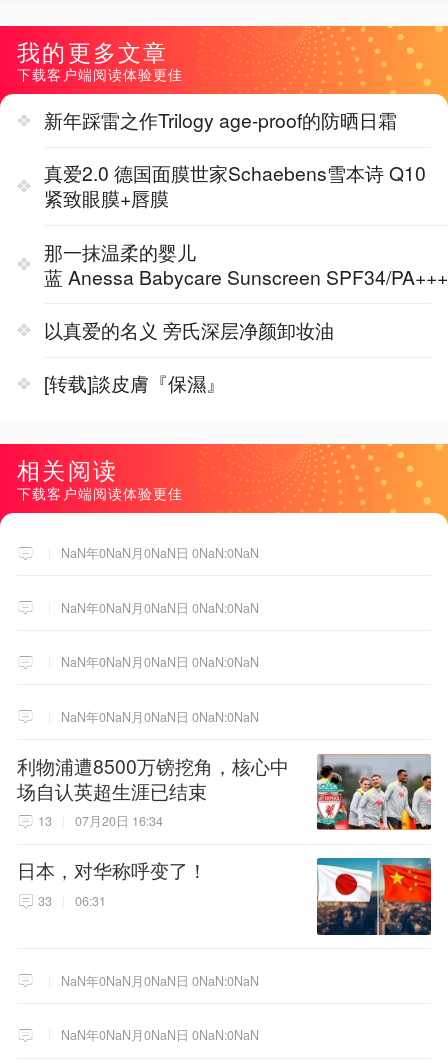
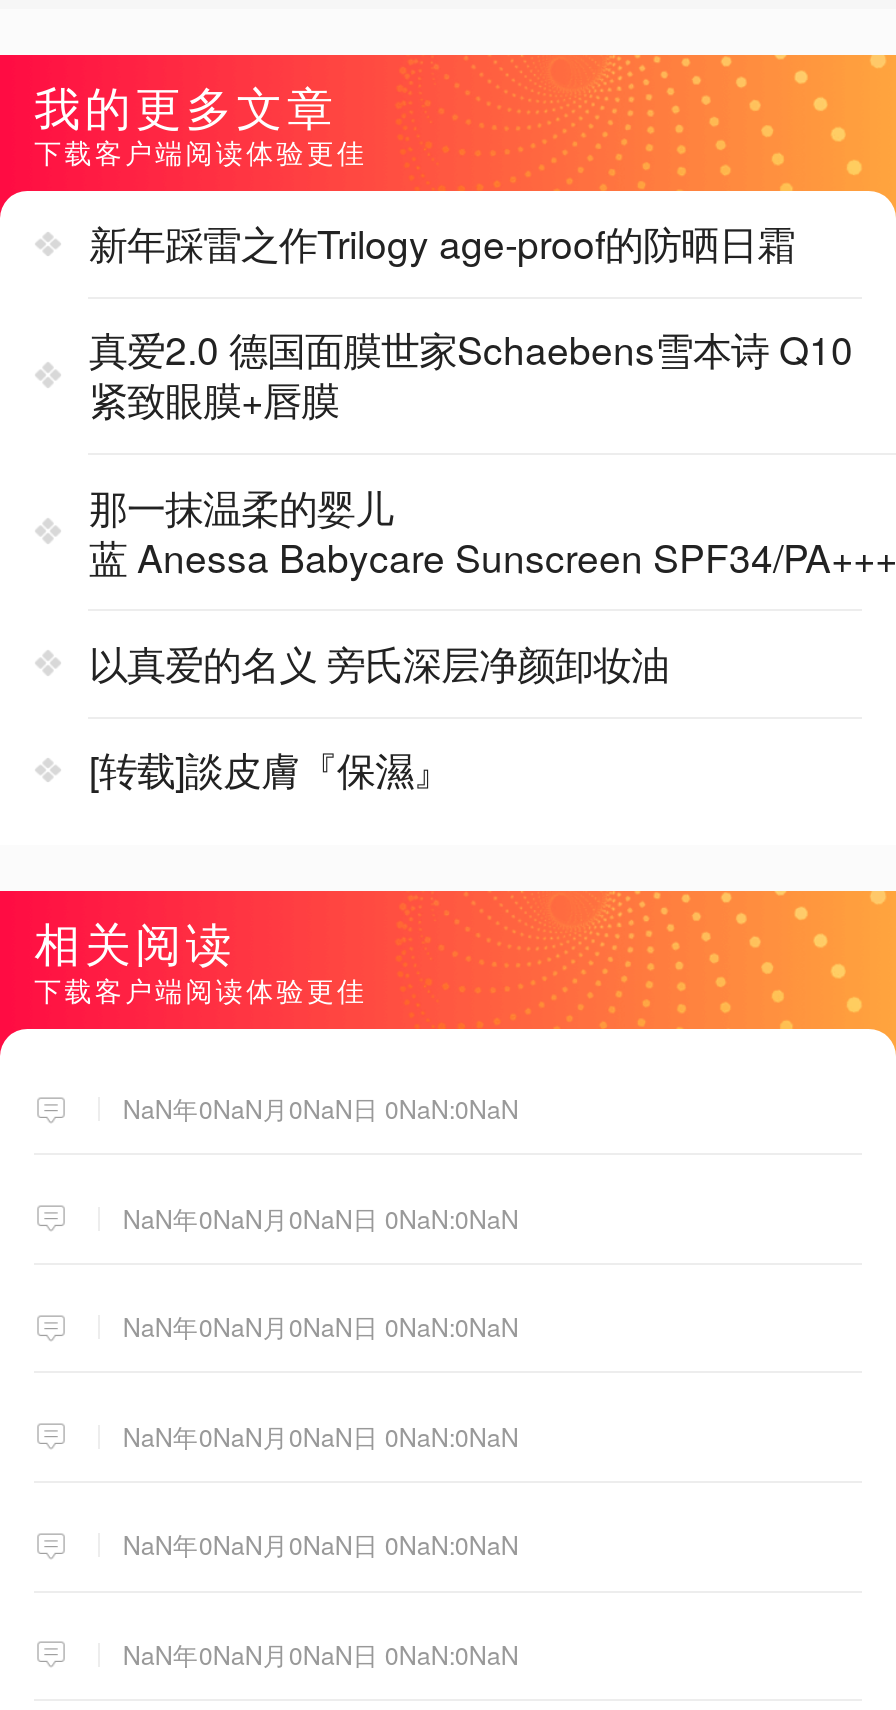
[17,752,432,910] [image] | 利物浦遭8500万镑挖角，核心中 | 场自认英超生涯已结束 | 13 | 07月20日 16:34 | 日本，对华称呼变了！ | 33 | 06:31 -> none
[316,857,432,936] [image] -> none

